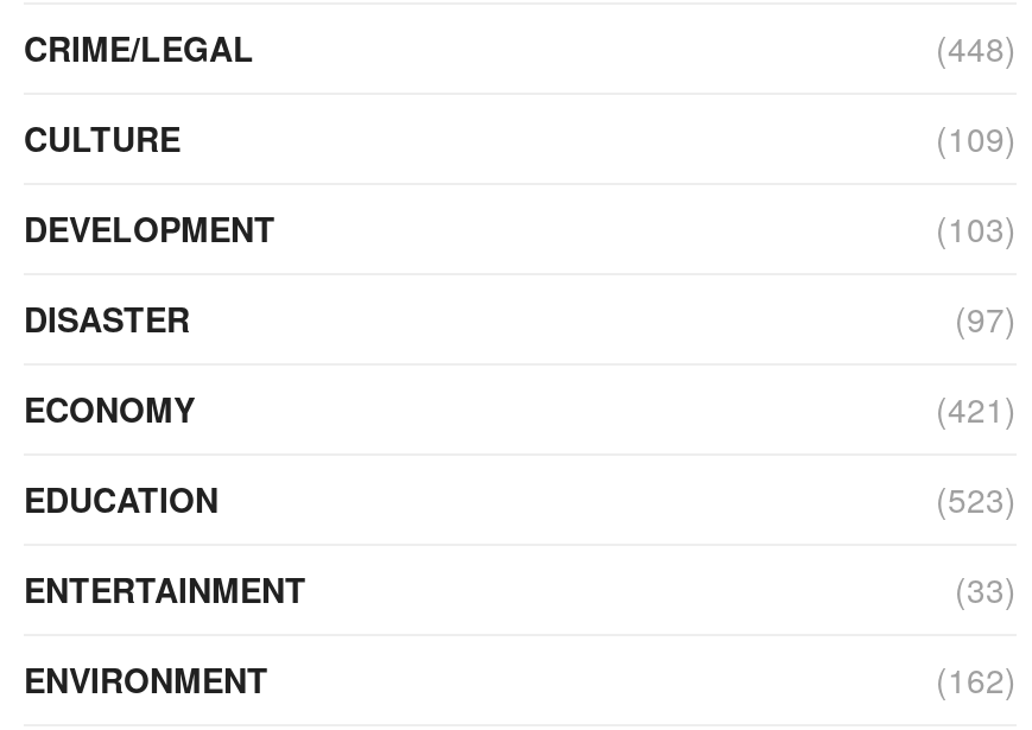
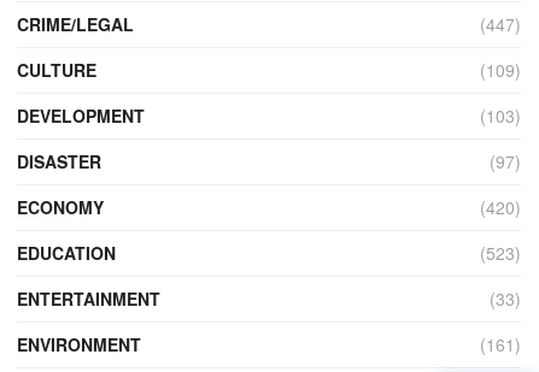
[936,23,1017,71] (448) -> [480,12,521,36] (447)
[936,384,1017,432] (421) -> [480,195,521,219] (420)
[936,655,1017,702] (162) -> [480,332,521,356] (161)

